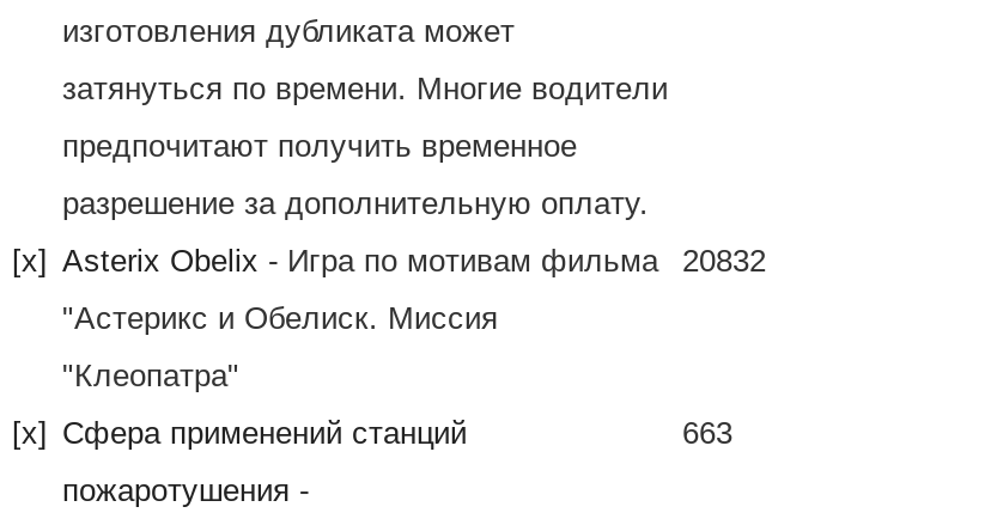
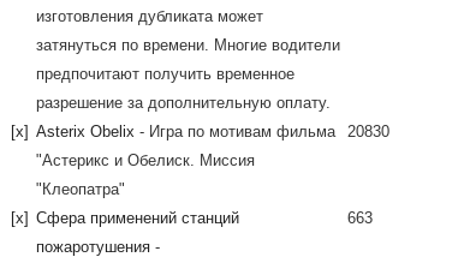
[12,243,766,279] [x] Asterix Obelix - Игра по мотивам фильма 20832 -> [11,122,389,140] [x] Asterix Obelix - Игра по мотивам фильма 20830

